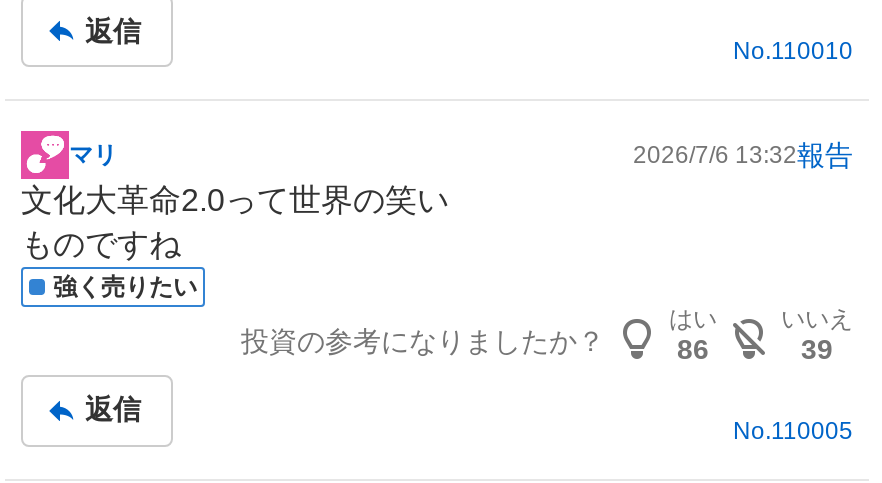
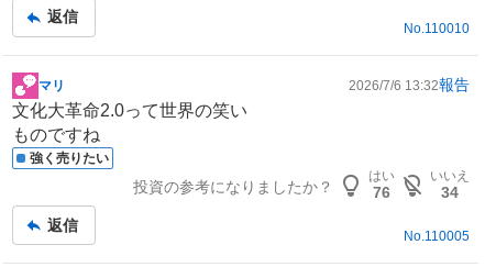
[677,334,709,366] 86 -> [373,183,390,201] 76
[801,334,833,366] 39 -> [441,183,459,201] 34

